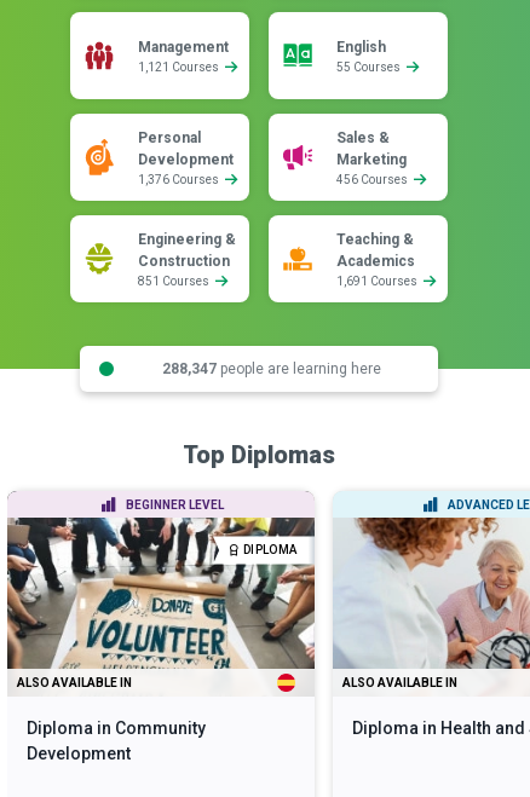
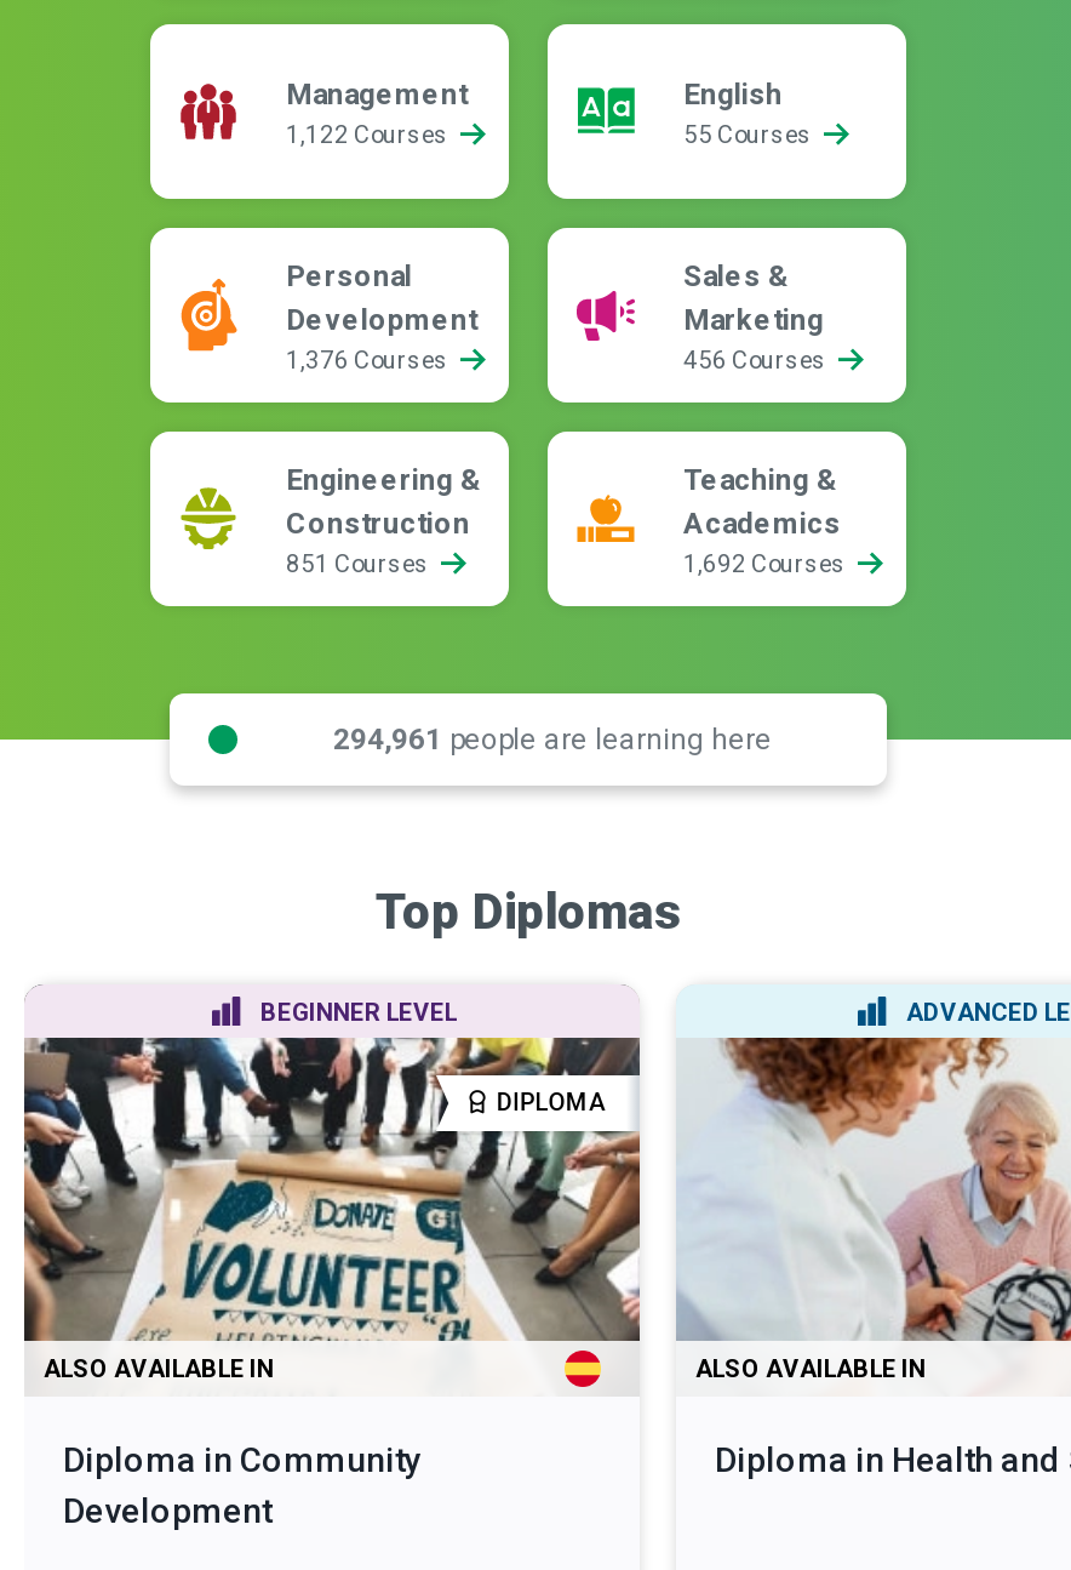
[138,60,221,74] 1,121 Courses -> [286,121,453,148] 1,122 Courses
[336,275,420,288] 1,691 Courses -> [683,550,850,577] 1,692 Courses
[162,360,381,377] 288,347 people are learning here -> [333,721,772,755] 294,961 people are learning here

